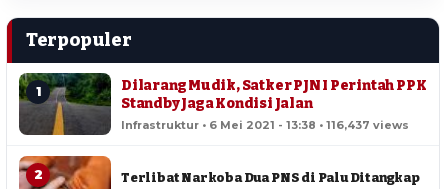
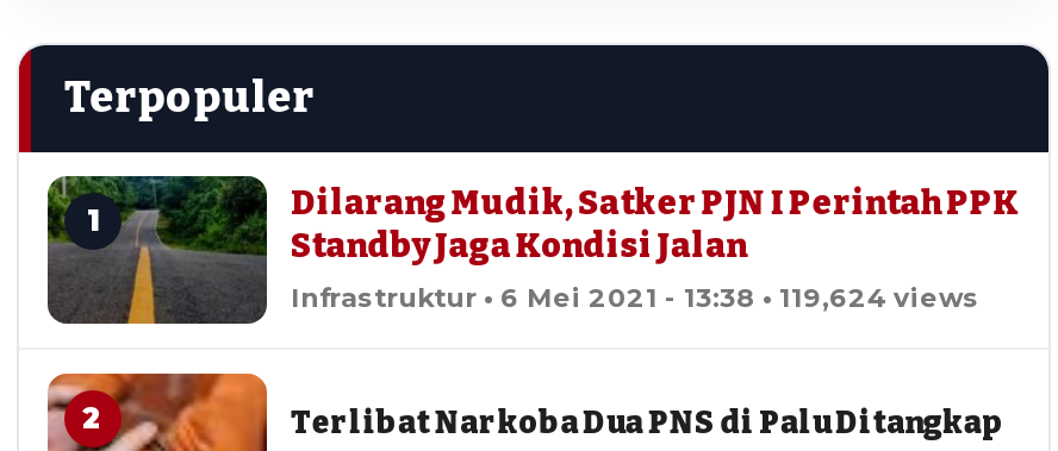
[121,118,409,132] Infrastruktur • 6 Mei 2021 - 13:38 • 116,437 views -> [291,282,979,315] Infrastruktur • 6 Mei 2021 - 13:38 • 119,624 views

